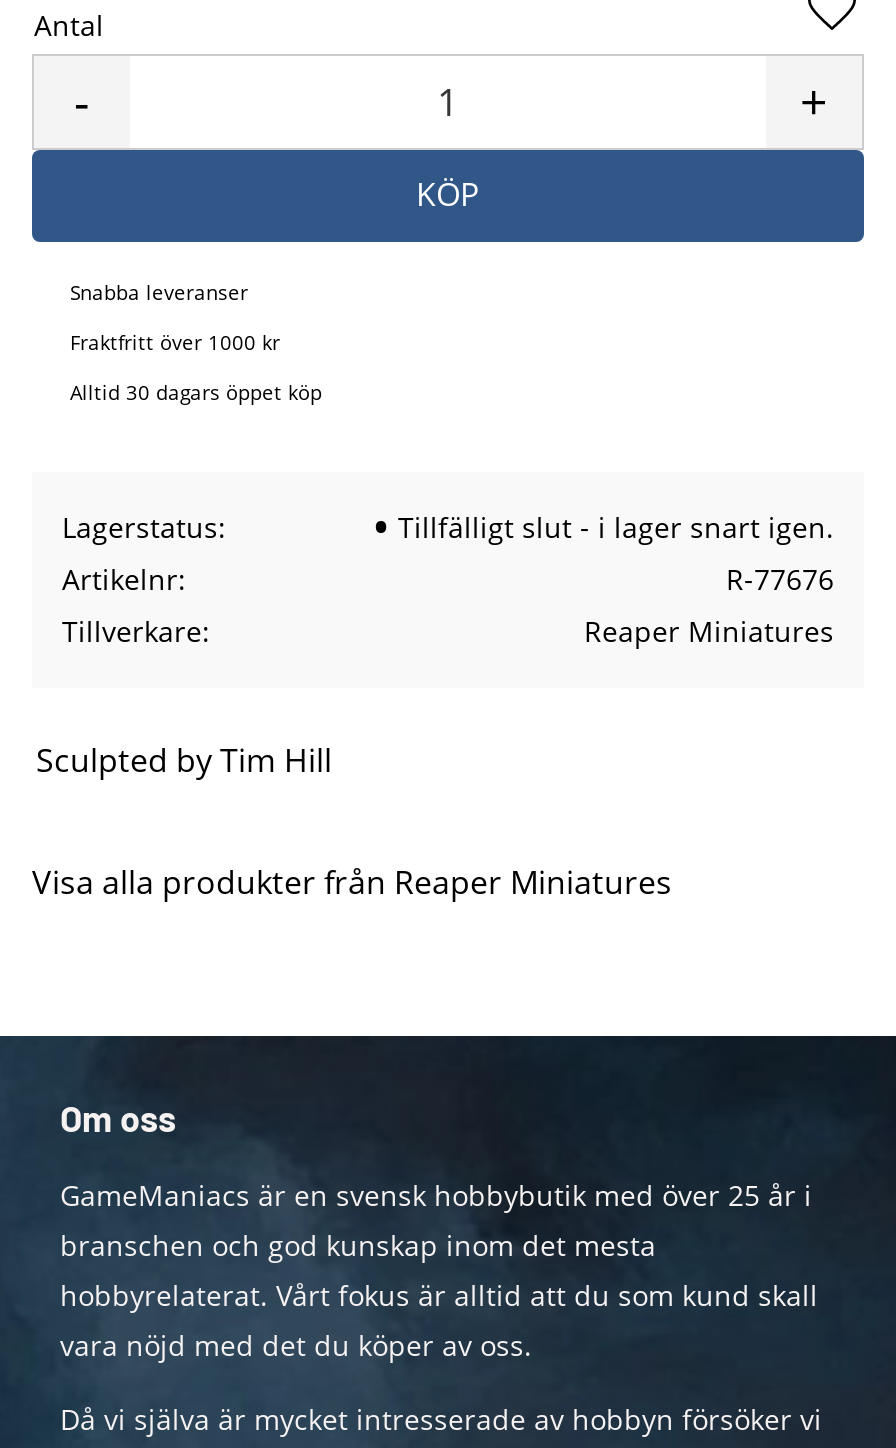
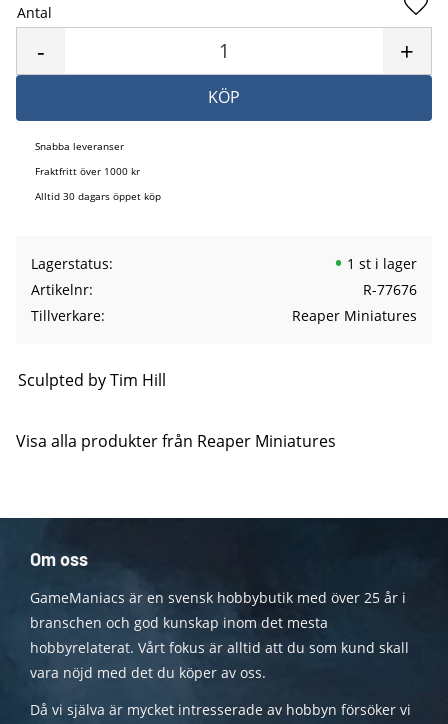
[398,509,834,547] Tillfälligt slut - i lager snart igen. -> [347,254,417,273] 1 st i lager

